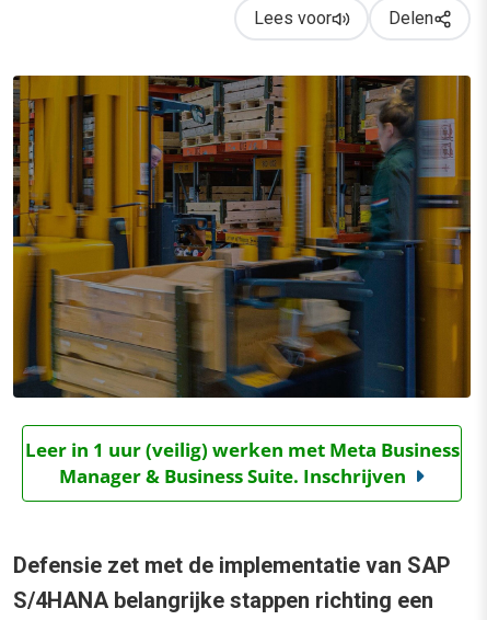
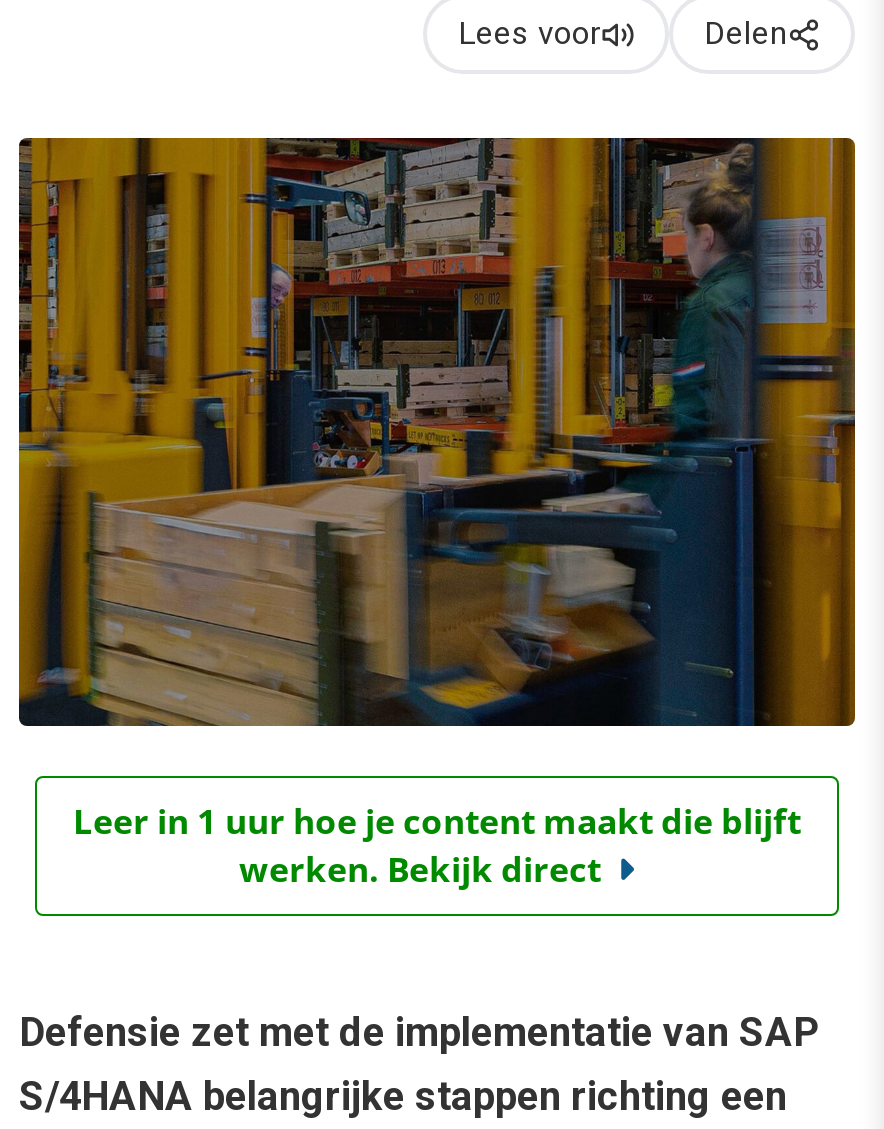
[25,437,459,488] Leer in 1 uur (veilig) werken met Meta Business | Manager & Business Suite. Inschrijven -> [73,798,801,892] Leer in 1 uur hoe je content maakt die blijft | werken. Bekijk direct

